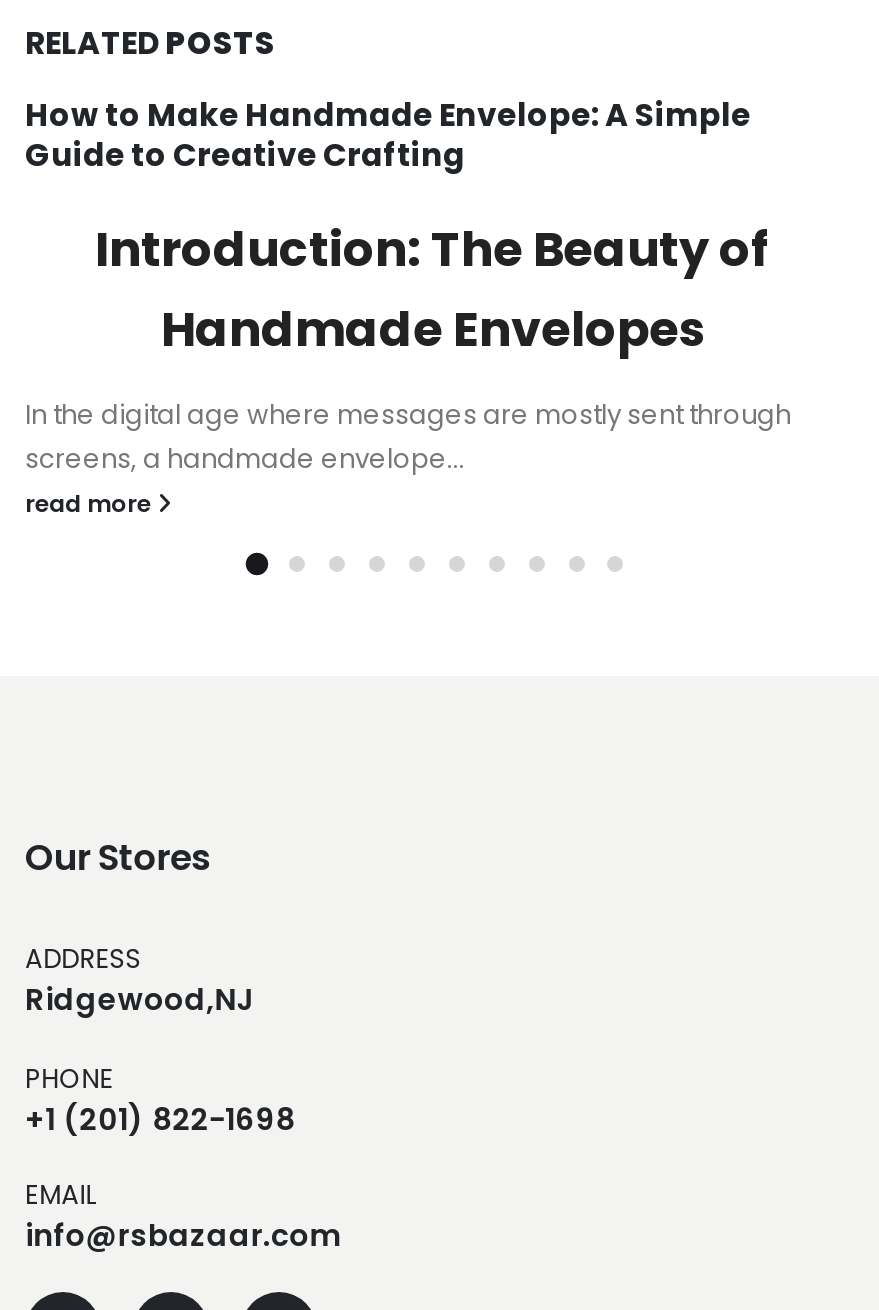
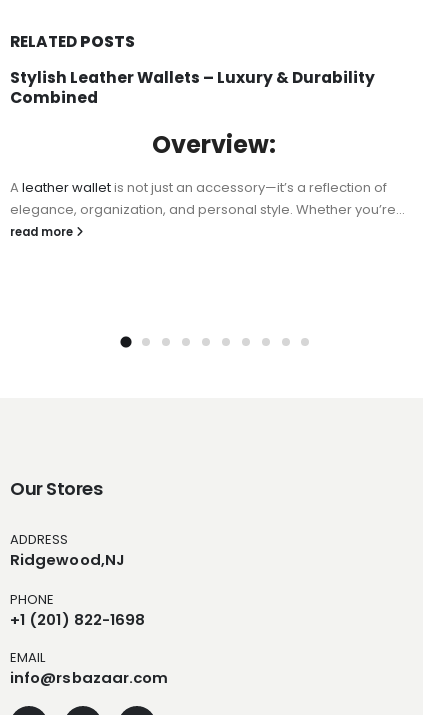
[25,94,751,176] How to Make Handmade Envelope: A Simple | Guide to Creative Crafting -> [10,67,375,108] Stylish Leather Wallets – Luxury & Durability | Combined
[95,216,771,362] Introduction: The Beauty of | Handmade Envelopes -> [152,128,276,161] Overview:
[25,396,791,478] In the digital age where messages are mostly sent through | screens, a handmade envelope... -> [10,178,405,219] A leather wallet is not just an accessory—it’s a reflection of | elegance, organization, and personal style. Whether you’re...
moved [25,488,157,520] -> [10,224,76,240]: read more

